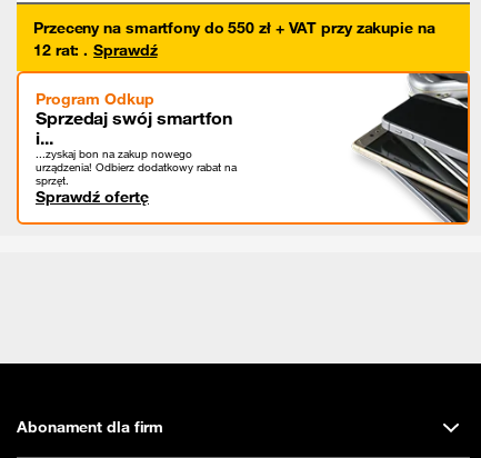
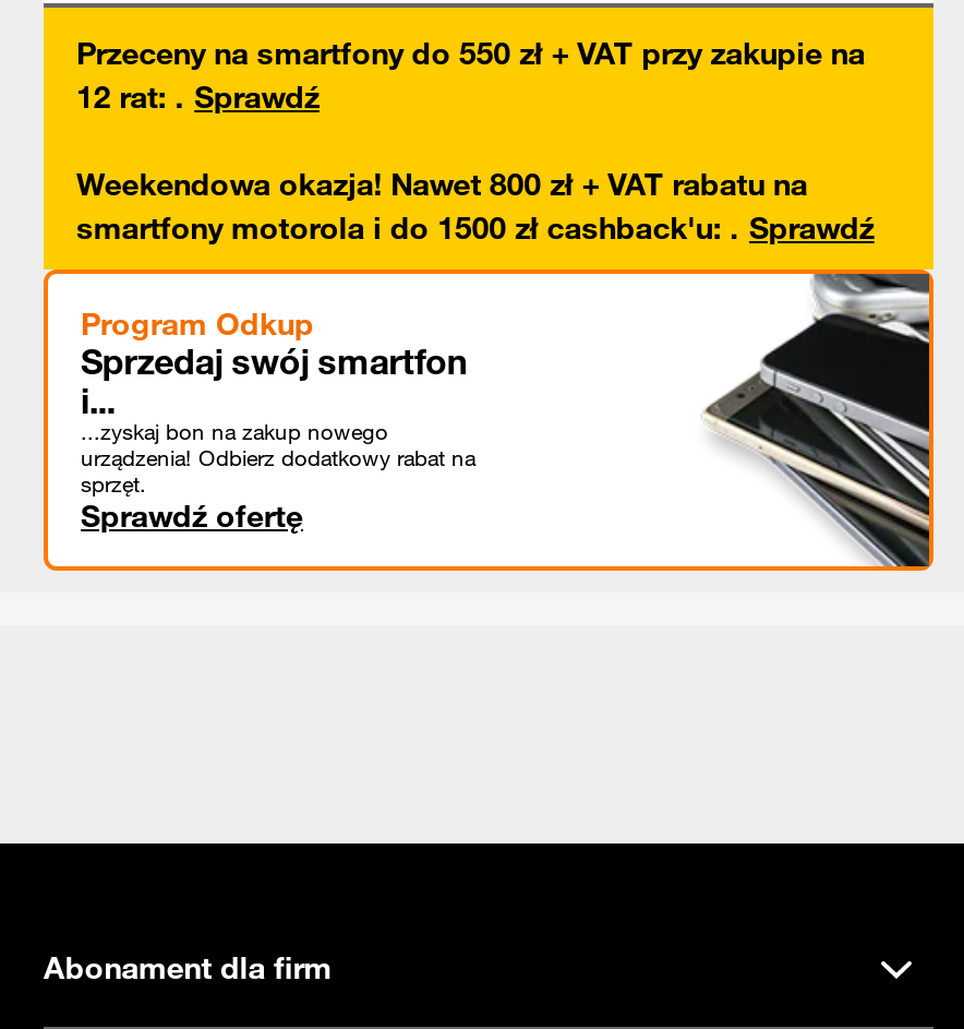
none -> [76,165,874,248] Weekendowa okazja! Nawet 800 zł + VAT rabatu na | smartfony motorola i do 1500 zł cashback'u:. Sprawdź

